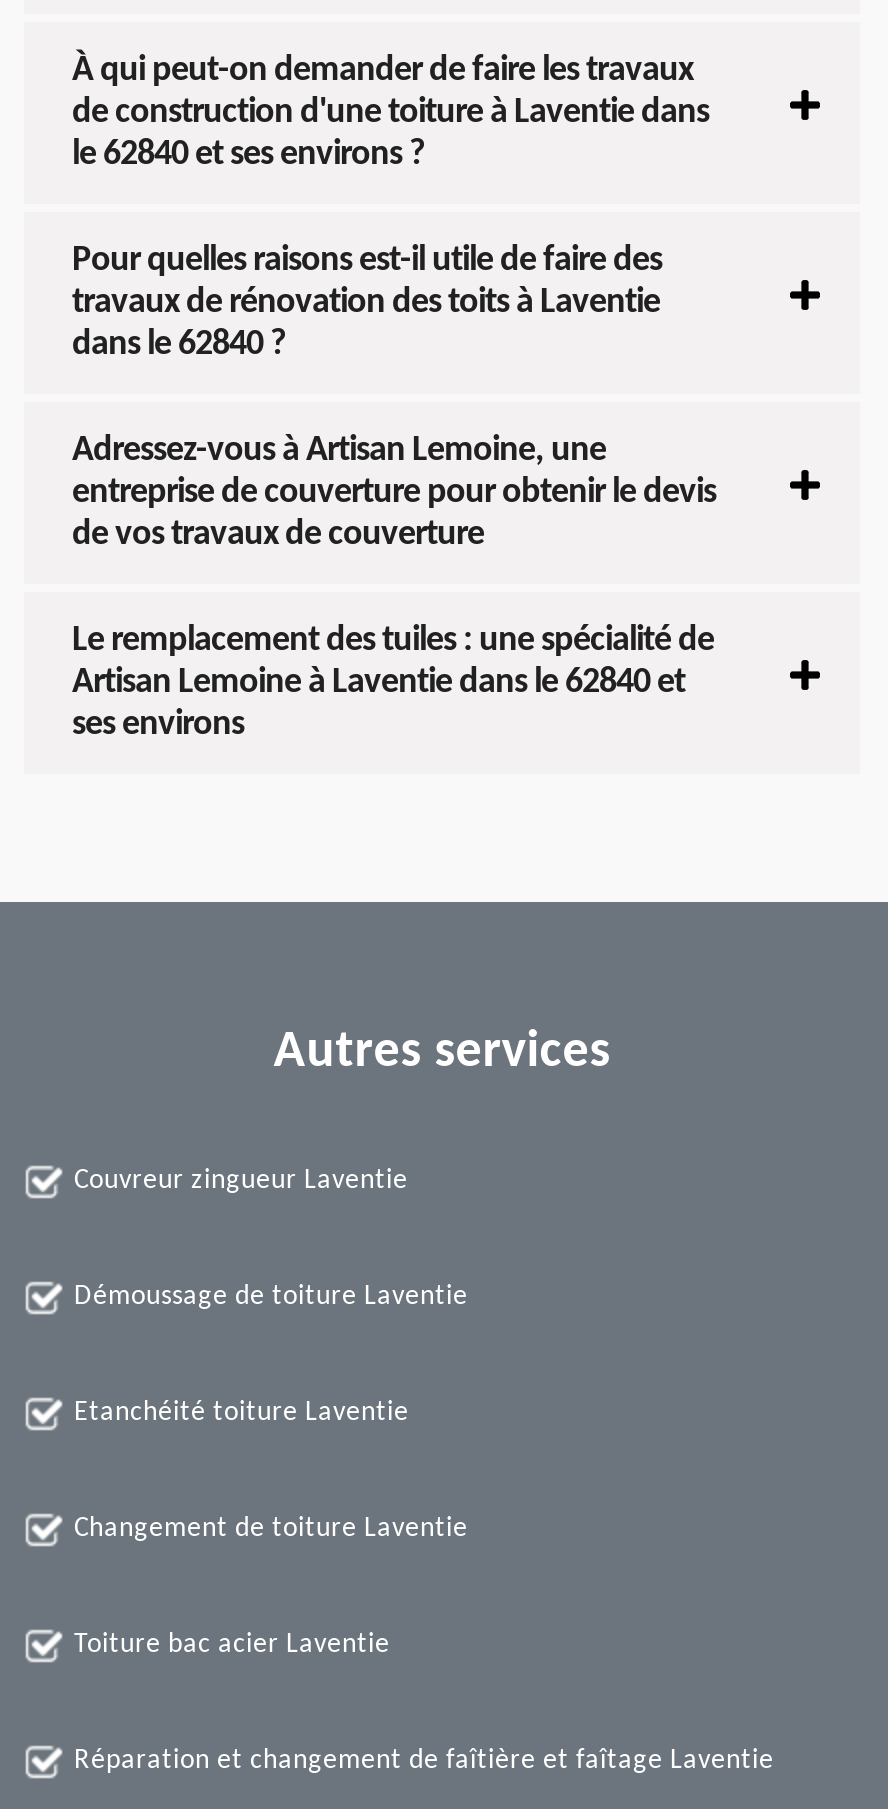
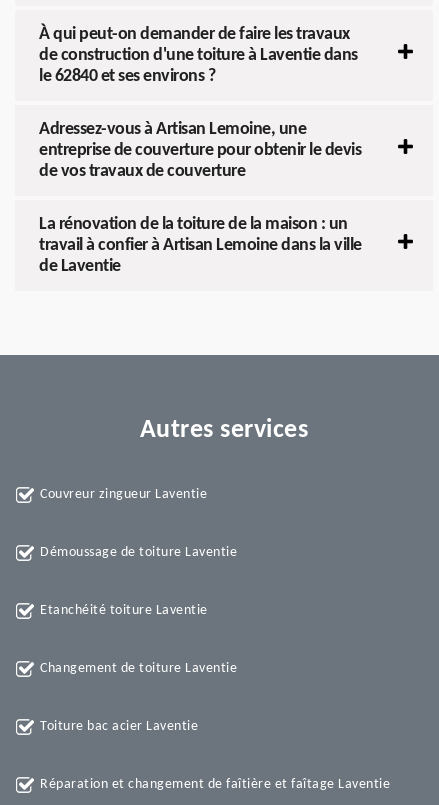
[72,242,662,364] Pour quelles raisons est-il utile de faire des | travaux de rénovation des toits à Laventie | dans le 62840 ? -> none
[72,622,714,744] Le remplacement des tuiles : une spécialité de | Artisan Lemoine à Laventie dans le 62840 et | ses environs -> [39,215,361,276] La rénovation de la toiture de la maison : un | travail à confier à Artisan Lemoine dans la ville | de Laventie

